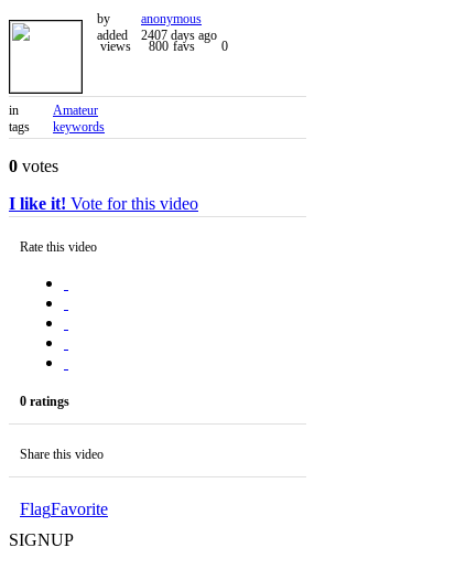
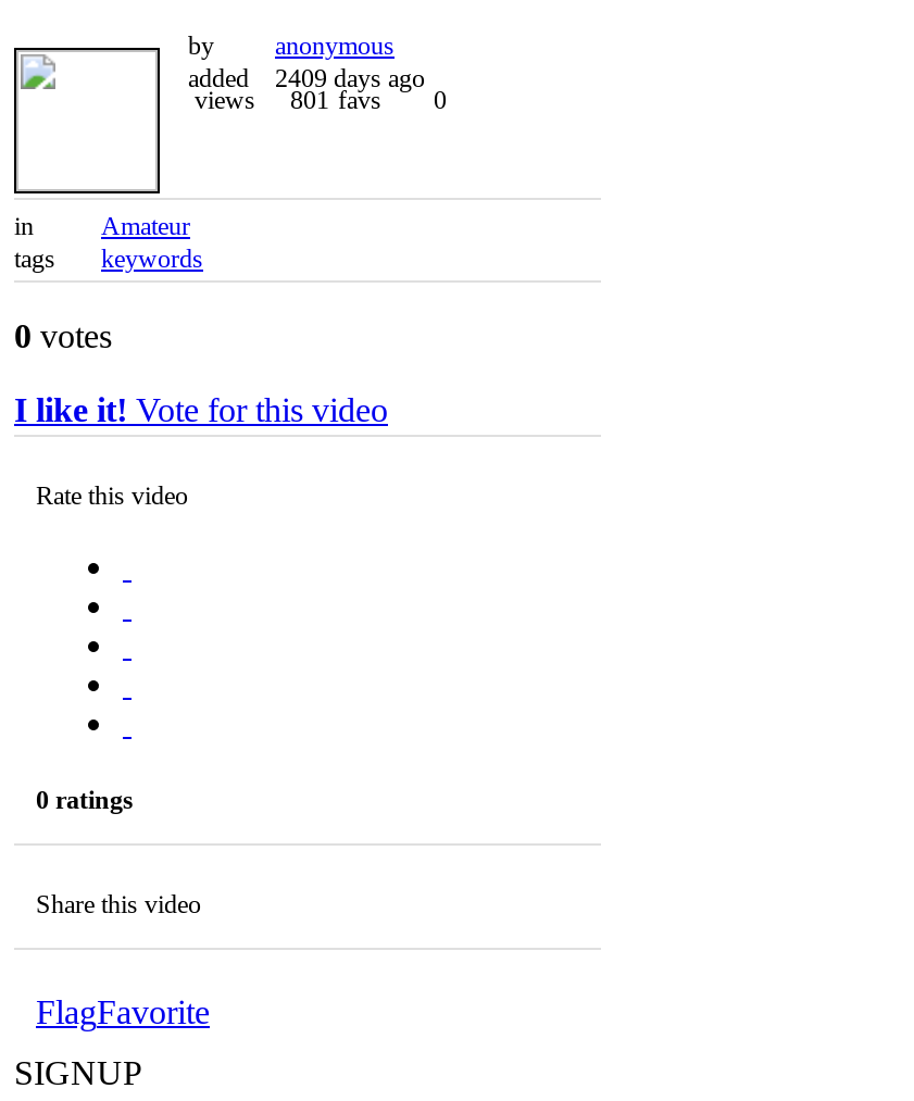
[97,28,217,43] added 2407 days ago -> [188,63,425,93] added 2409 days ago
[100,39,228,54] views 800 favs 0 -> [195,85,447,115] views 801 favs 0

